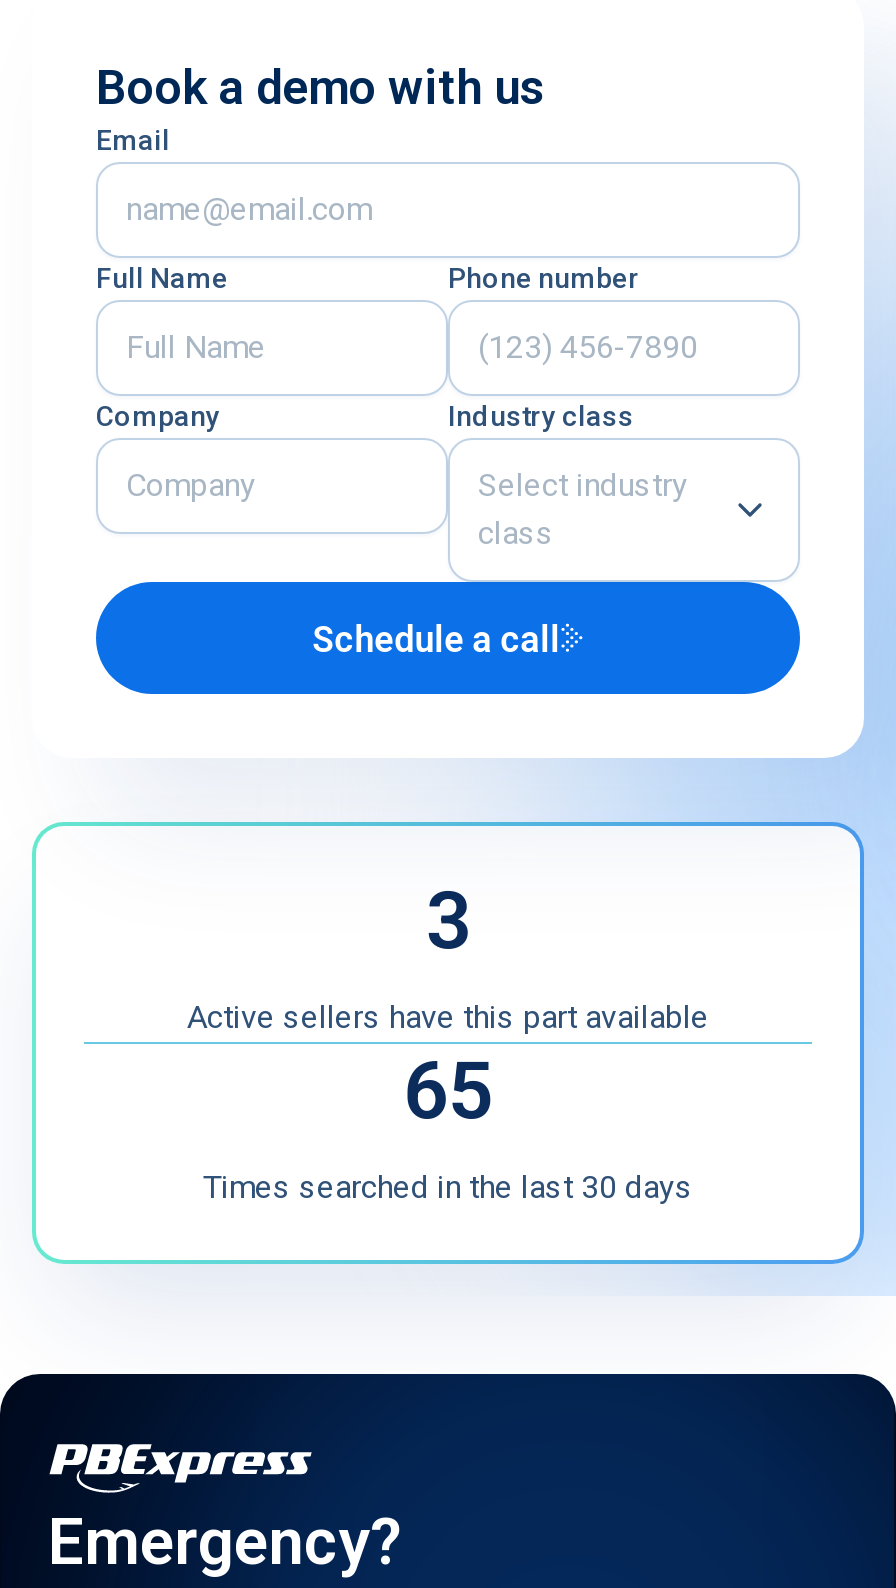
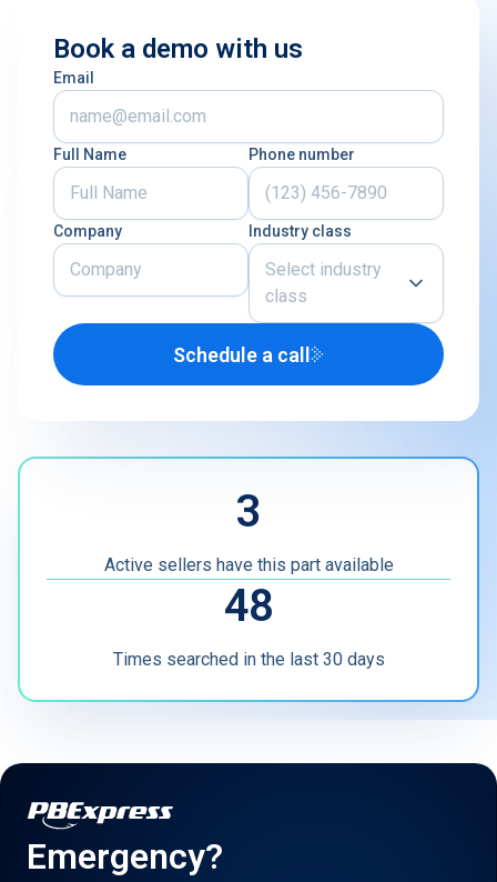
[404,1044,492,1138] 65 -> [224,580,273,632] 48

